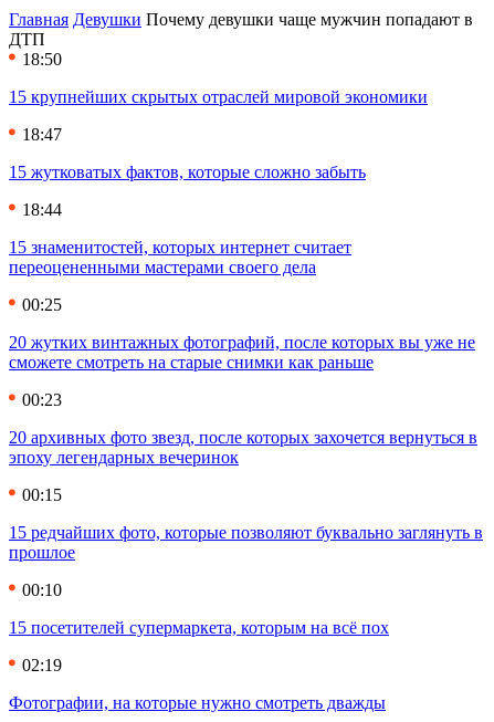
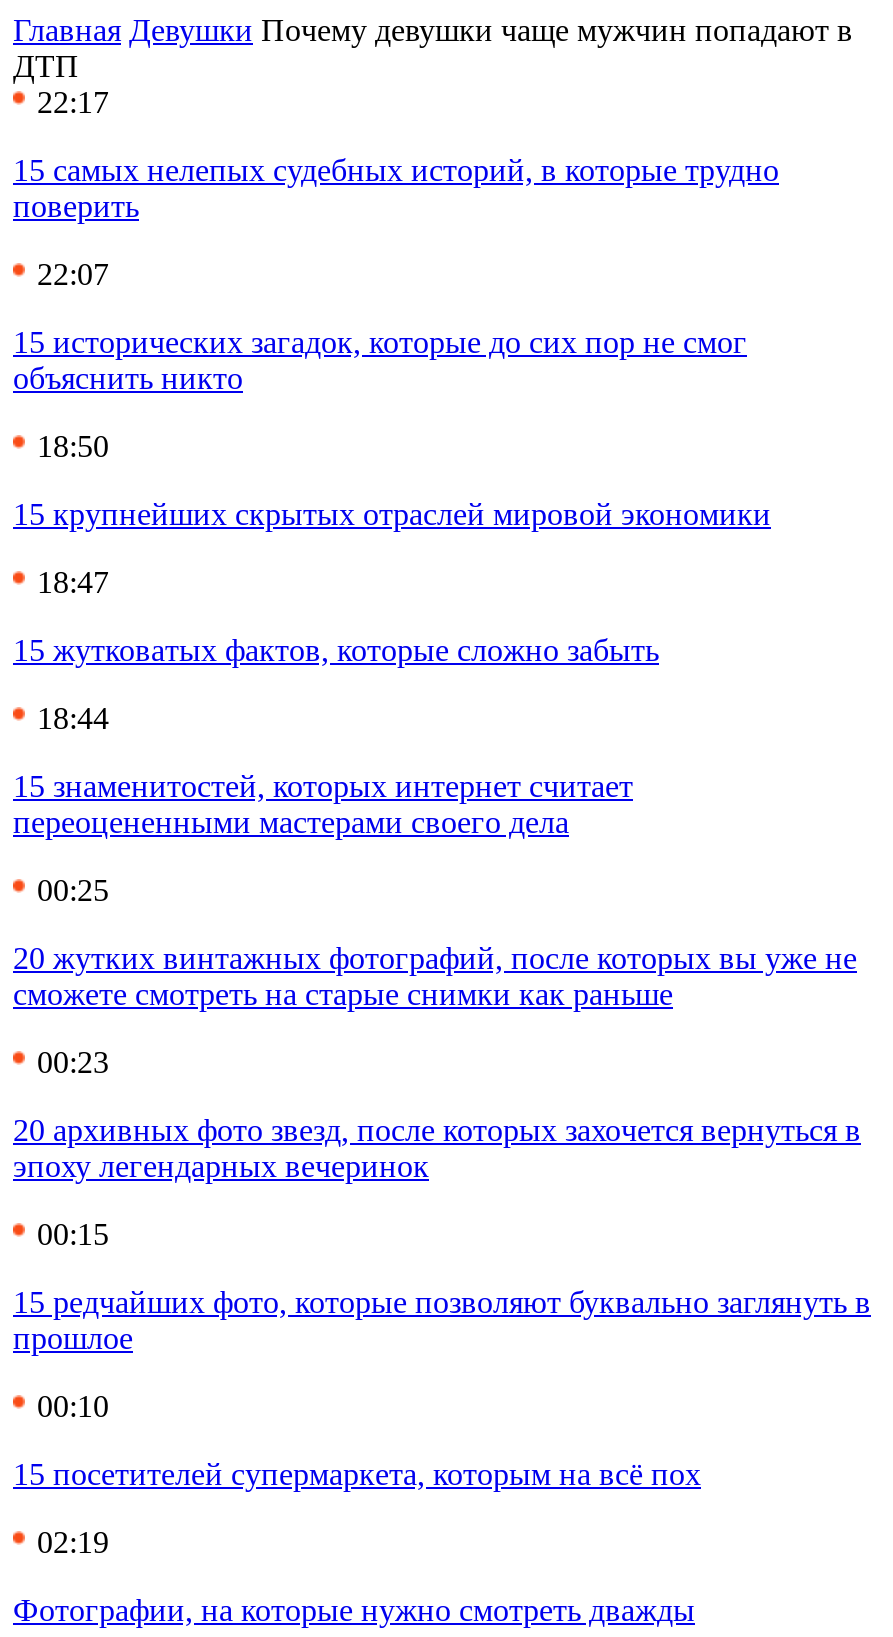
none -> [13,85,779,395] 22:17 | 15 самых нелепых судебных историй, в которые трудно | поверить | 22:07 | 15 исторических загадок, которые до сих пор не смог | объяснить никто

